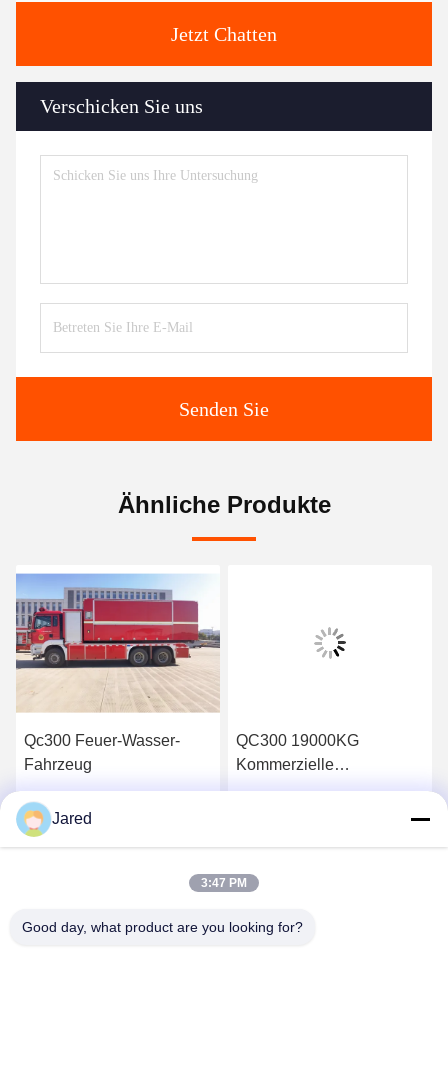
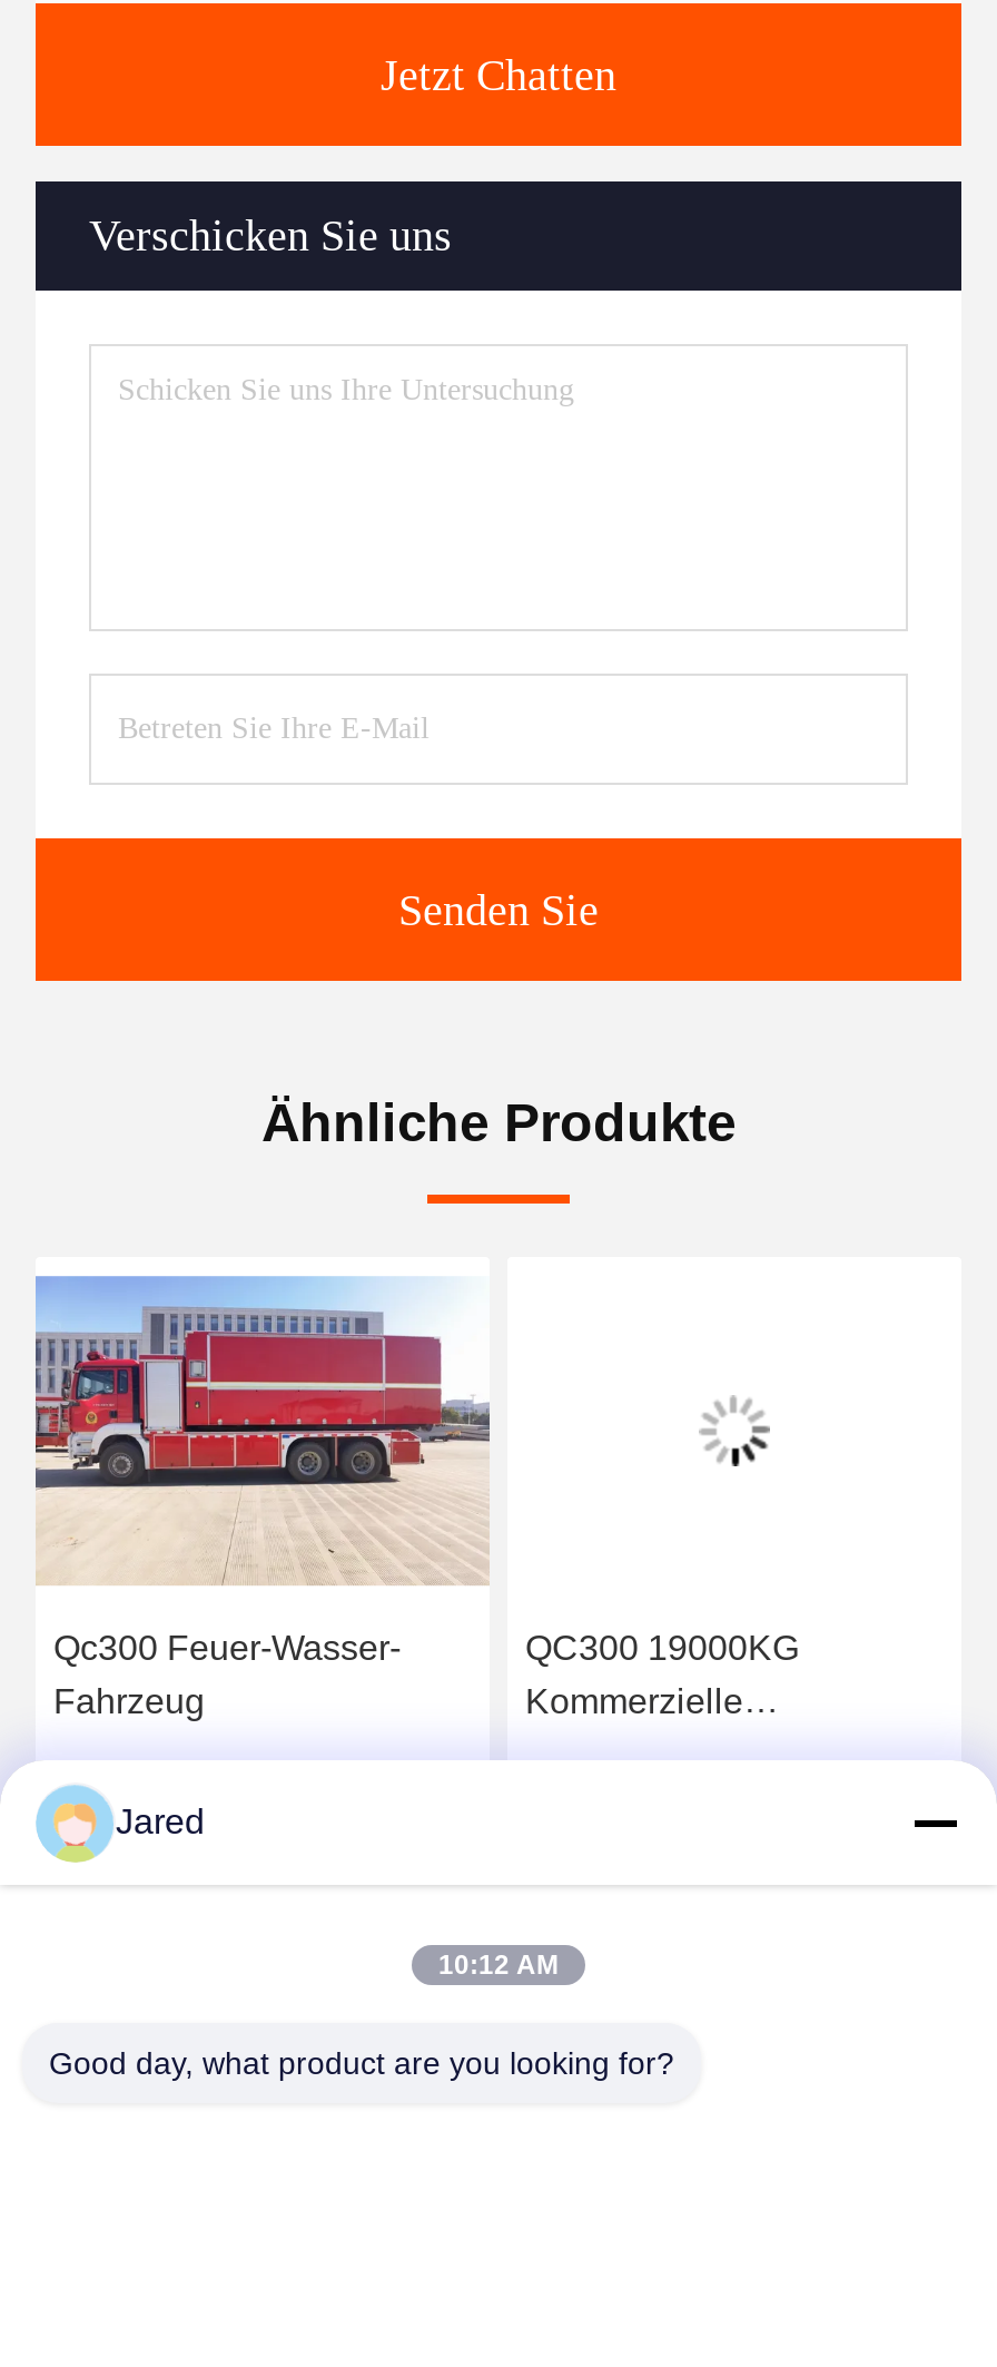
[201,876,247,890] 3:47 PM -> [438,1949,559,1981] 10:12 AM

